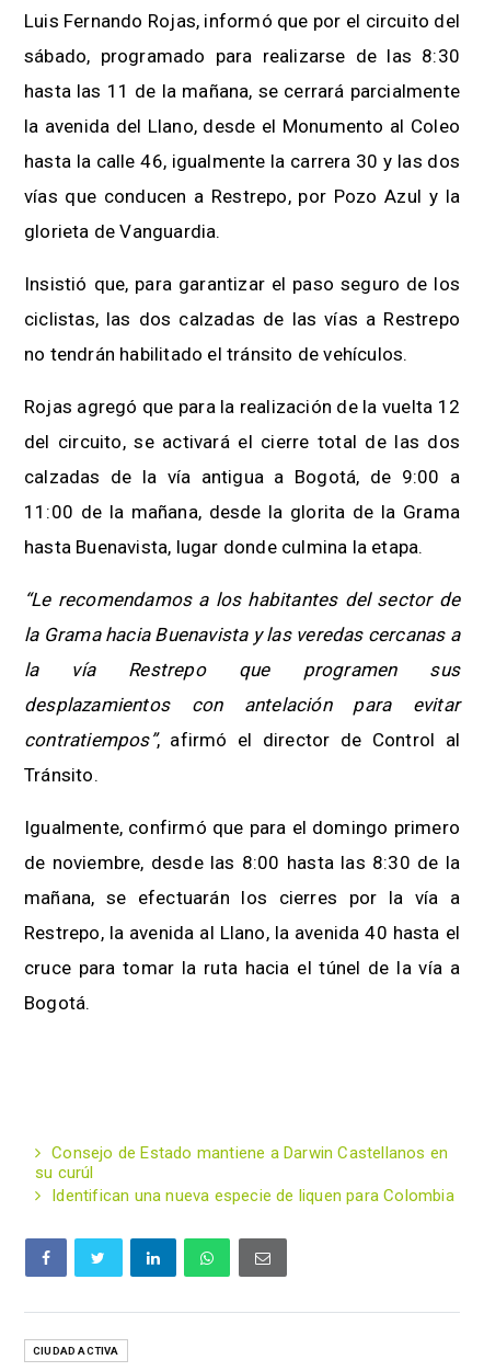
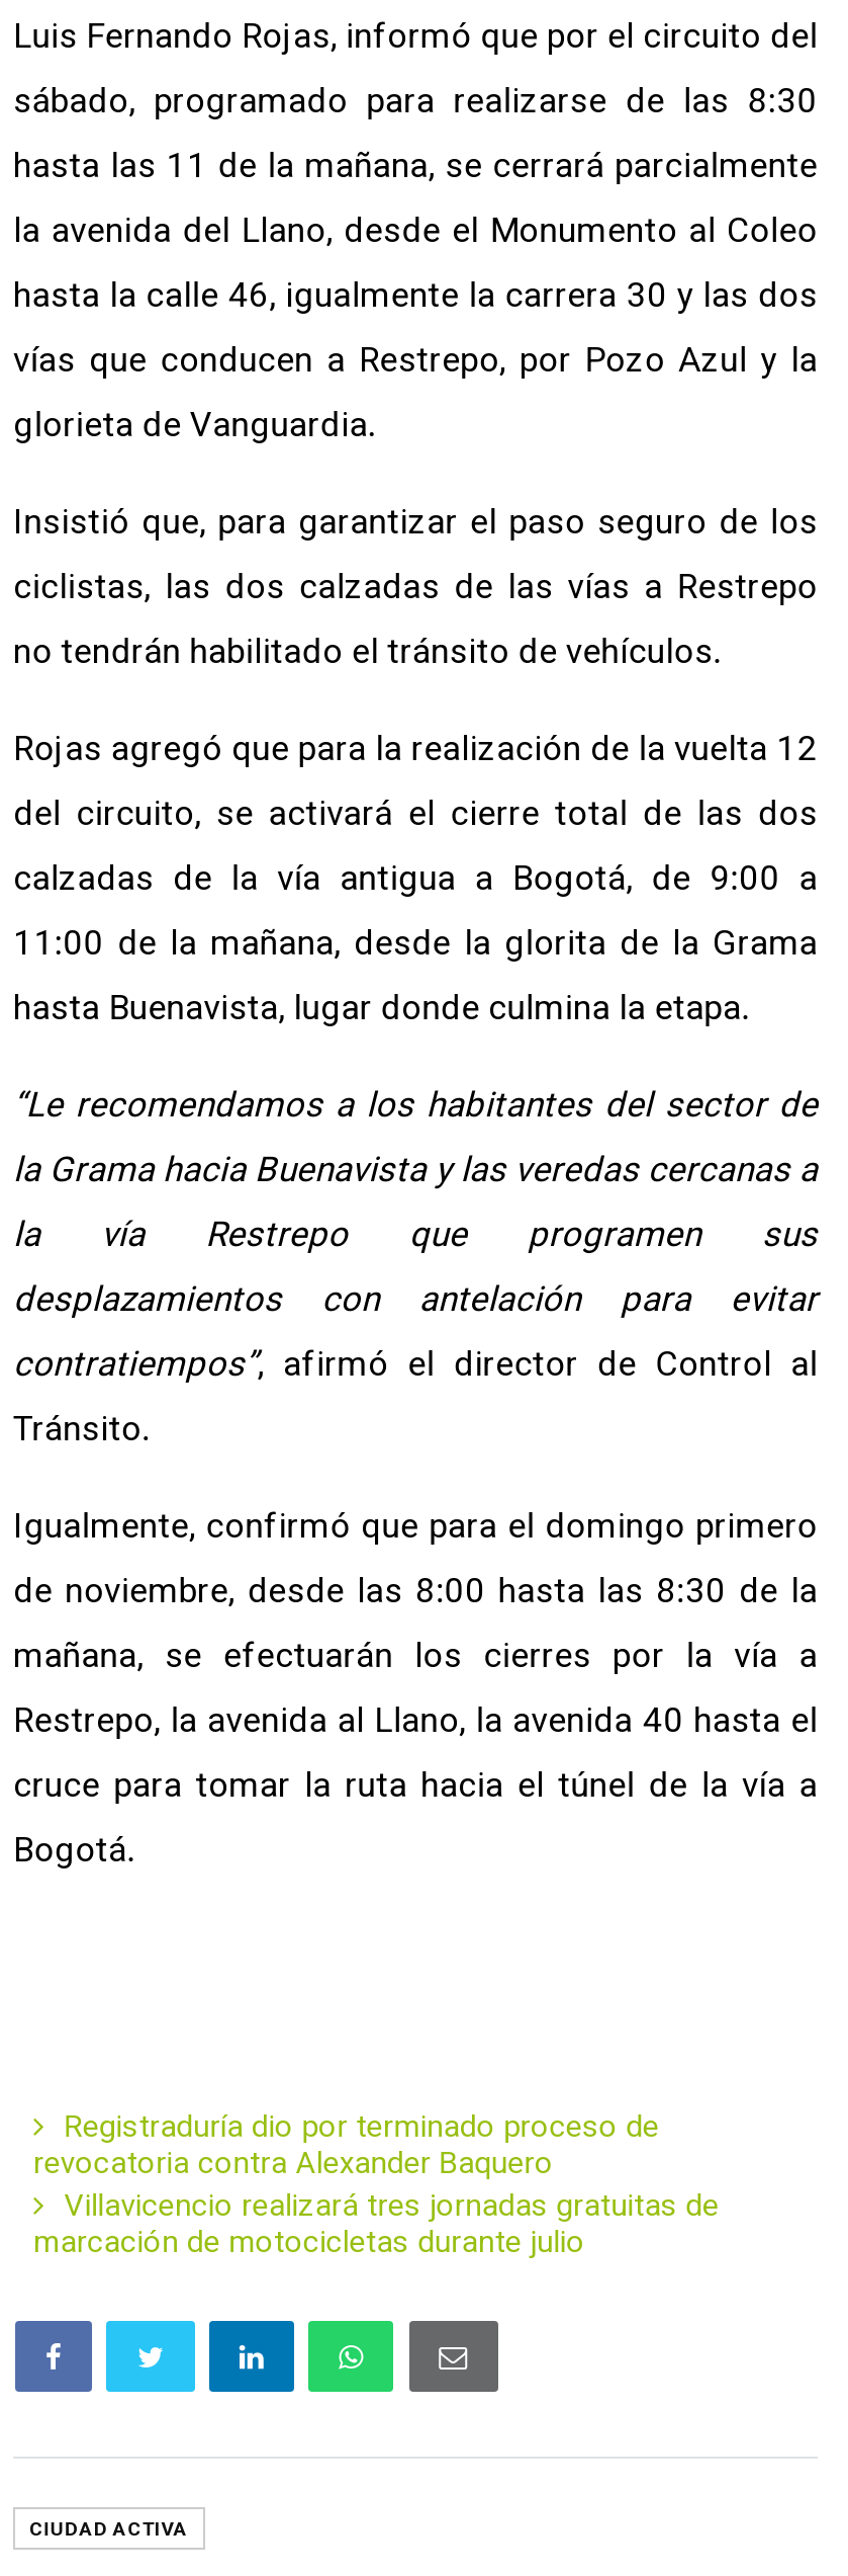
[35,1143,454,1205] Consejo de Estado mantiene a Darwin Castellanos en | su curúl | Identifican una nueva especie de liquen para Colombia -> [33,2108,719,2260] Registraduría dio por terminado proceso de | revocatoria contra Alexander Baquero | Villavicencio realizará tres jornadas gratuitas de | marcación de motocicletas durante julio

